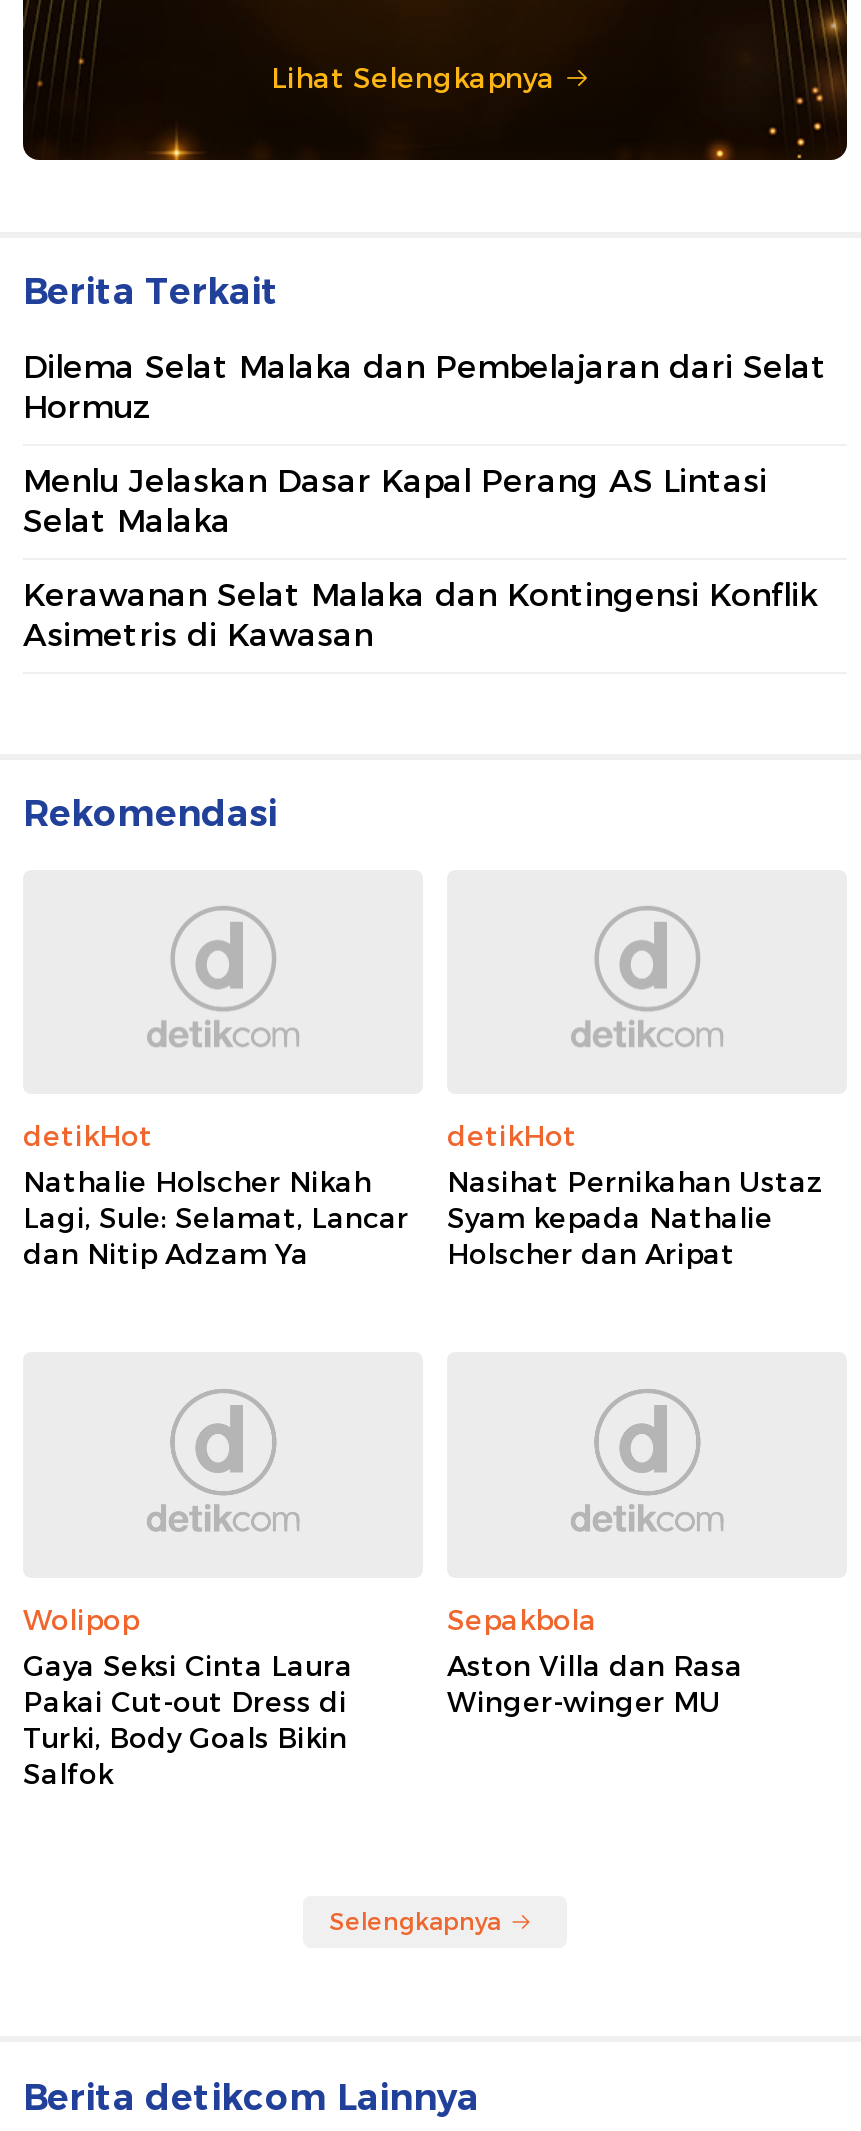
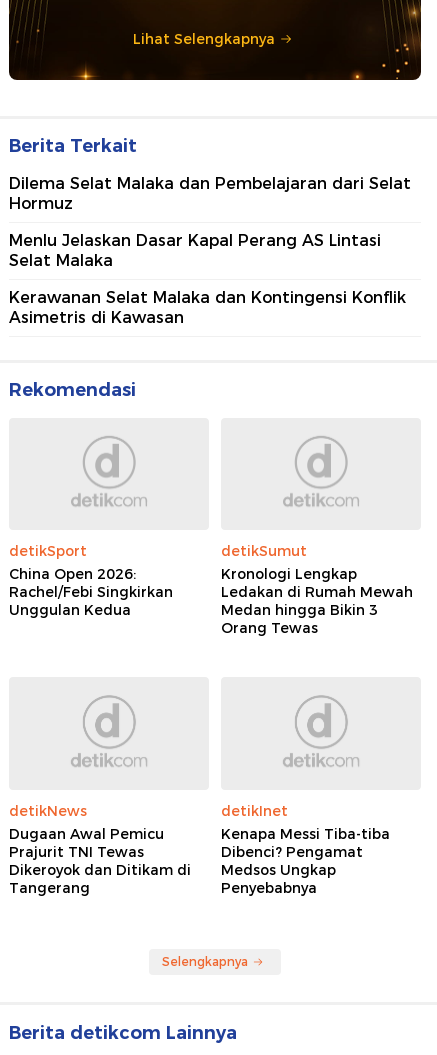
[23,1118,409,1272] detikHot | Nathalie Holscher Nikah | Lagi, Sule: Selamat, Lancar | dan Nitip Adzam Ya -> [9,542,173,619] detikSport | China Open 2026: | Rachel/Febi Singkirkan | Unggulan Kedua
[447,1118,823,1272] detikHot | Nasihat Pernikahan Ustaz | Syam kepada Nathalie | Holscher dan Aripat -> [221,542,413,637] detikSumut | Kronologi Lengkap | Ledakan di Rumah Mewah | Medan hingga Bikin 3 | Orang Tewas
[23,1601,353,1791] Wolipop | Gaya Seksi Cinta Laura | Pakai Cut-out Dress di | Turki, Body Goals Bikin | Salfok -> [9,802,191,897] detikNews | Dugaan Awal Pemicu | Prajurit TNI Tewas | Dikeroyok dan Ditikam di | Tangerang
[447,1601,743,1719] Sepakbola | Aston Villa dan Rasa | Winger-winger MU -> [221,802,390,897] detikInet | Kenapa Messi Tiba-tiba | Dibenci? Pengamat | Medsos Ungkap | Penyebabnya

